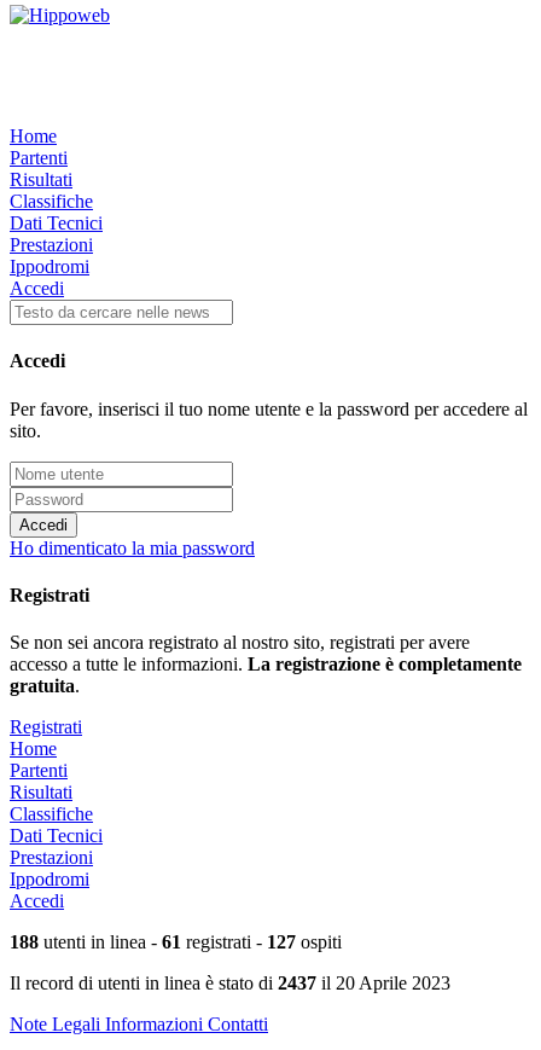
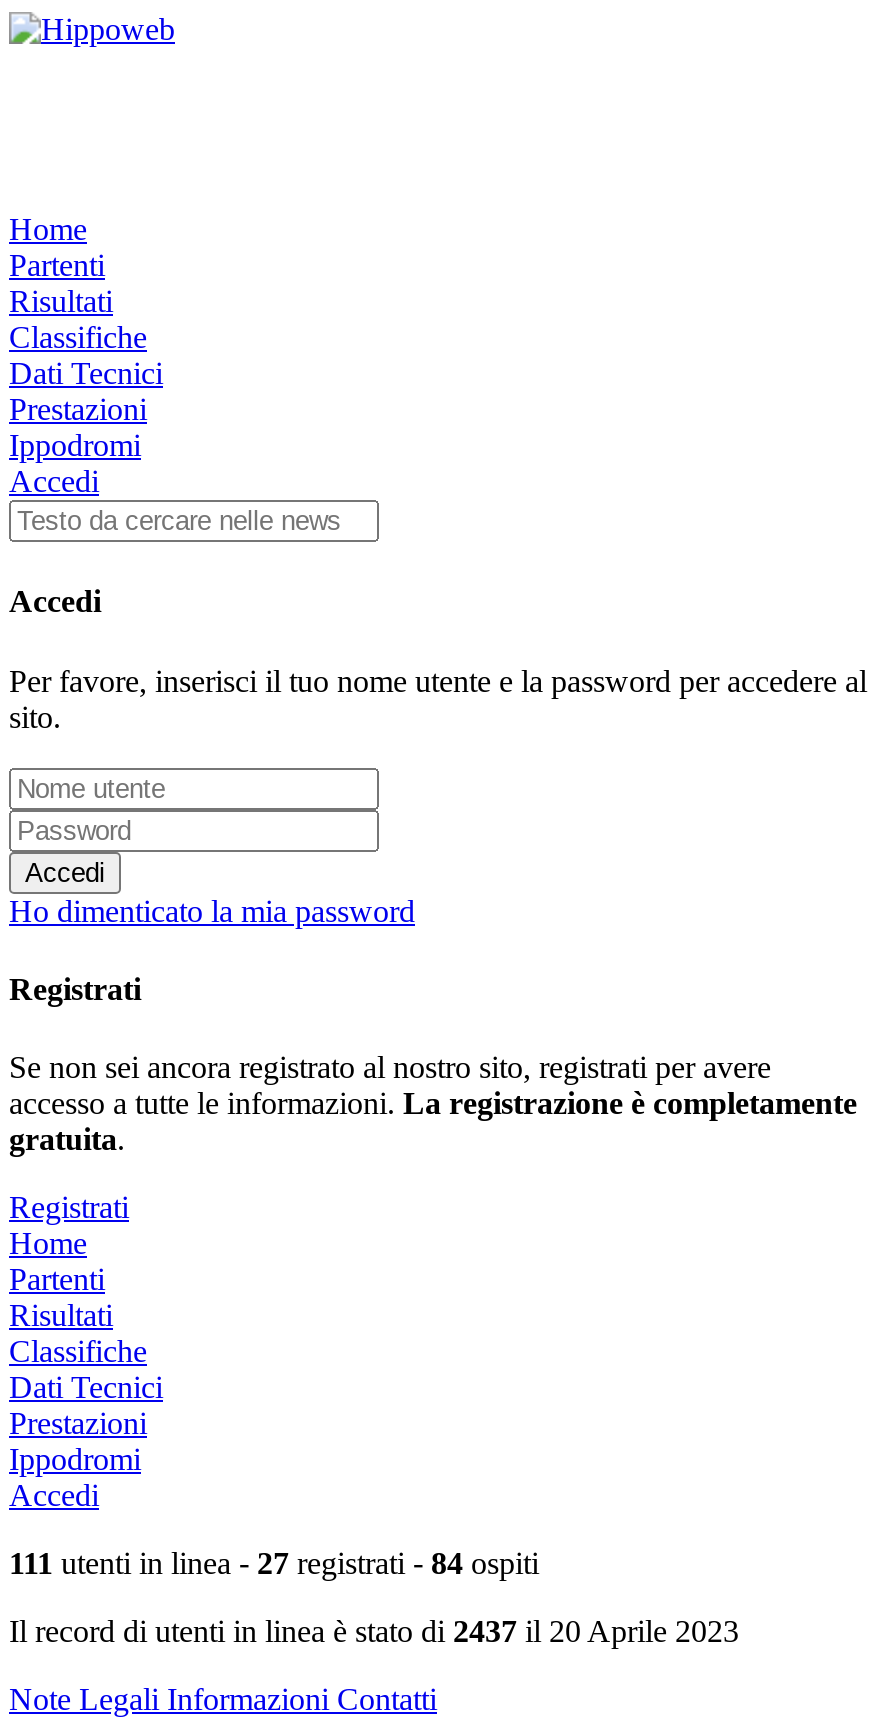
[10,932,342,952] 188 utenti in linea - 61 registrati - 127 ospiti -> [9,1546,539,1580] 111 utenti in linea - 27 registrati - 84 ospiti

